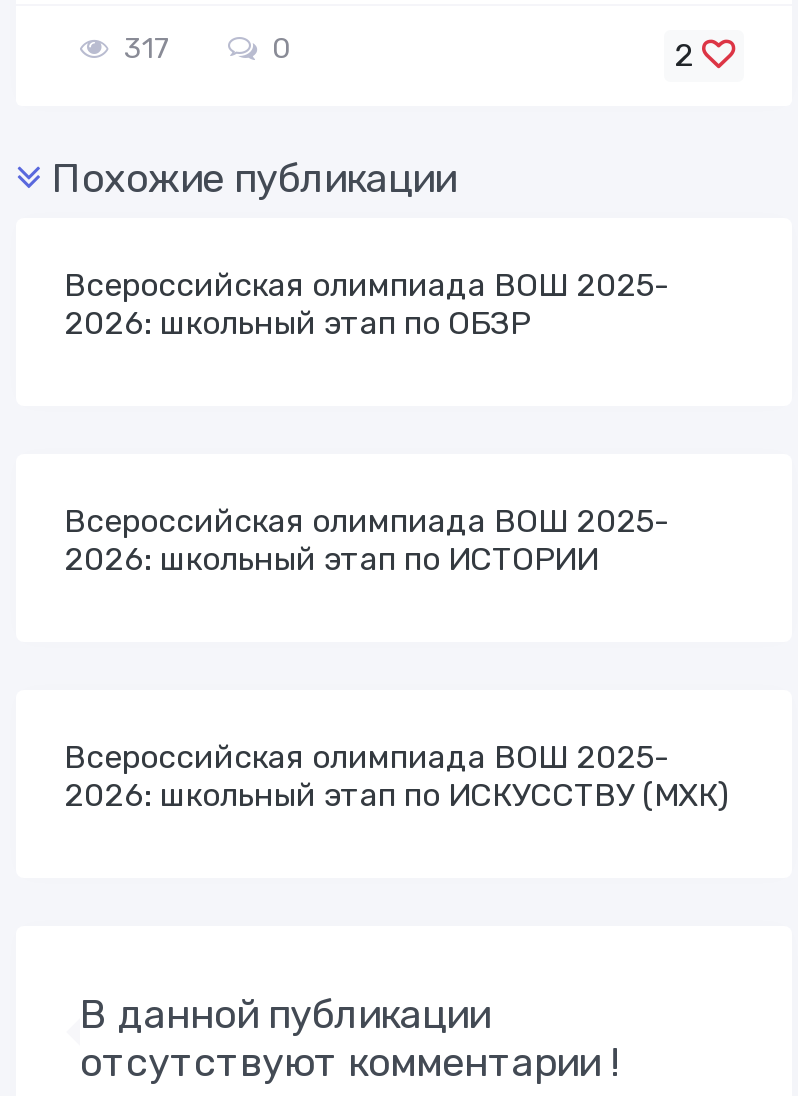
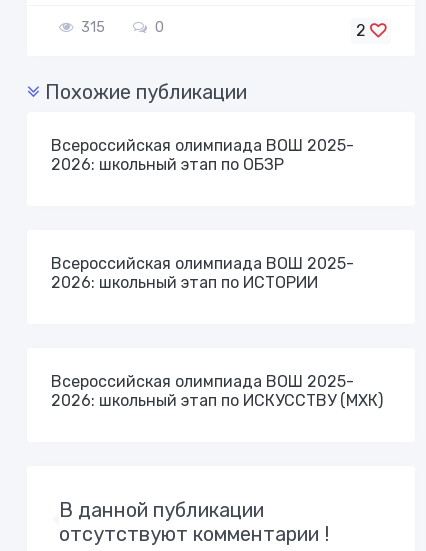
[124,32,172,66] 317 -> [81,19,105,36] 315

